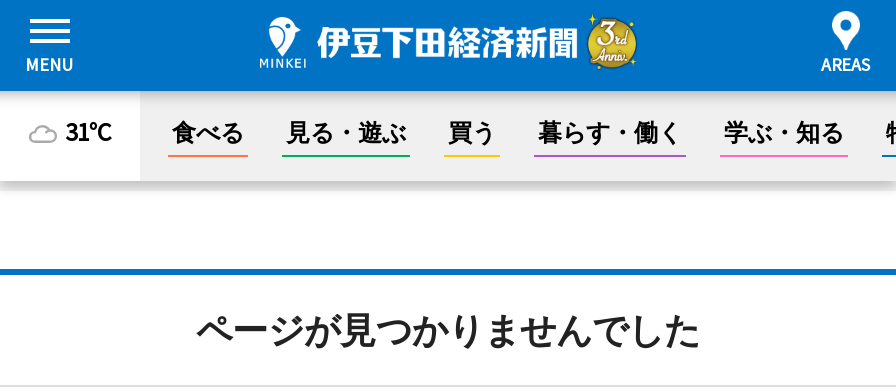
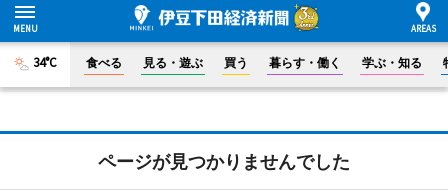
[65,116,113,150] 31°C -> [32,54,56,71] 34°C

